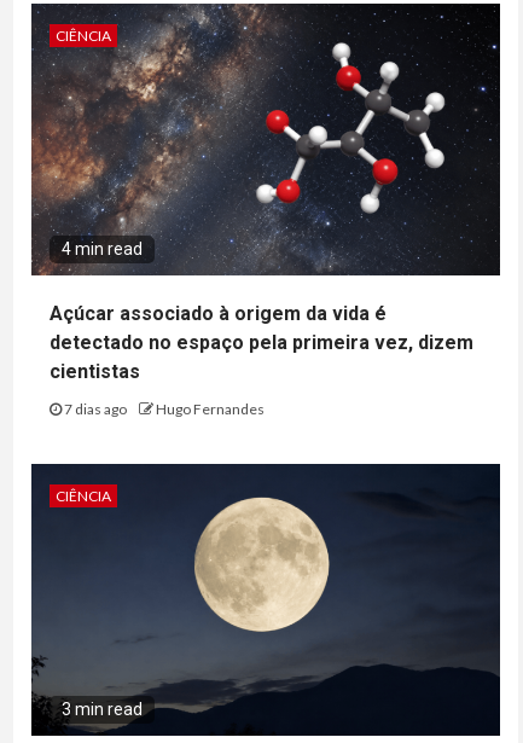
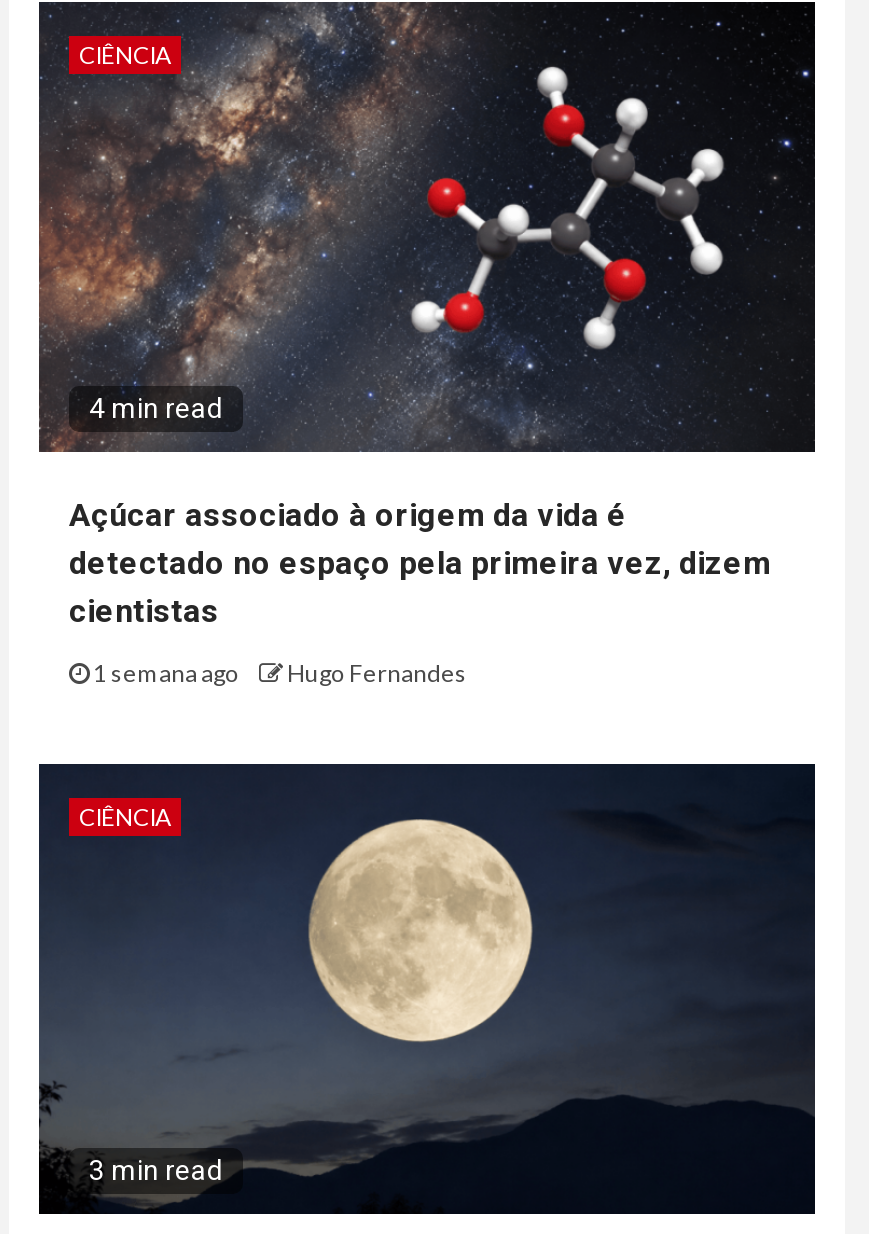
[62,400,265,418] 7 dias ago Hugo Fernandes -> [89,659,467,689] 1 semana ago Hugo Fernandes

